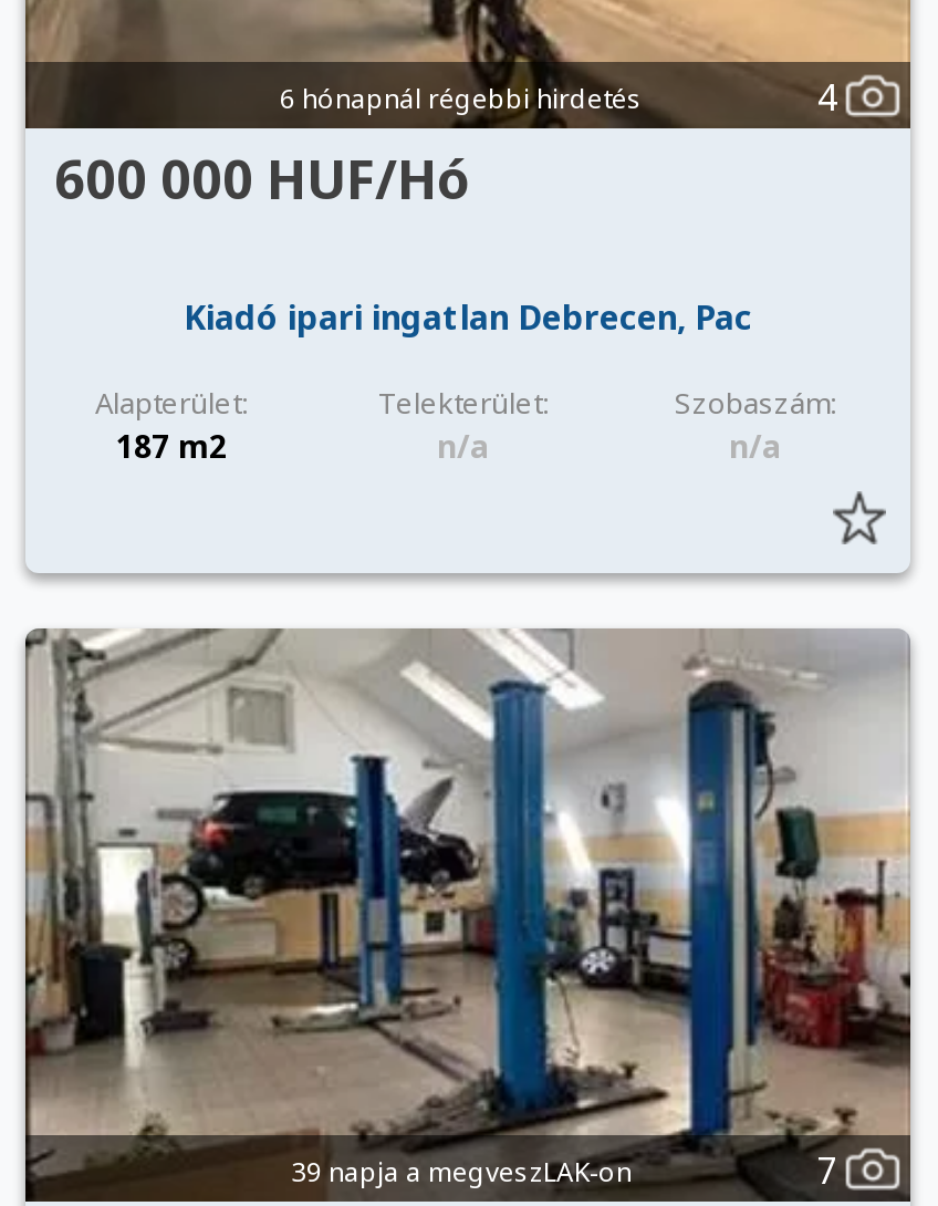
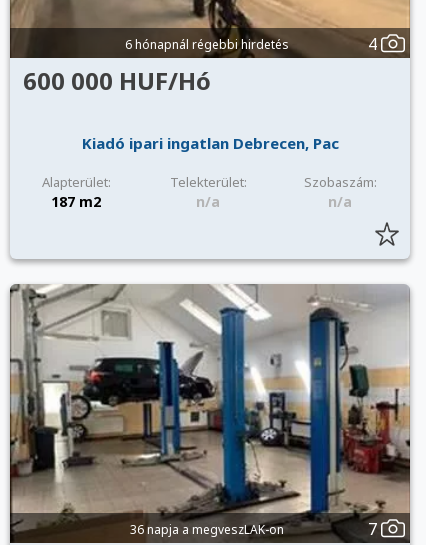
[291,1152,632,1190] 39 napja a megveszLAK-on -> [130,521,284,538] 36 napja a megveszLAK-on

